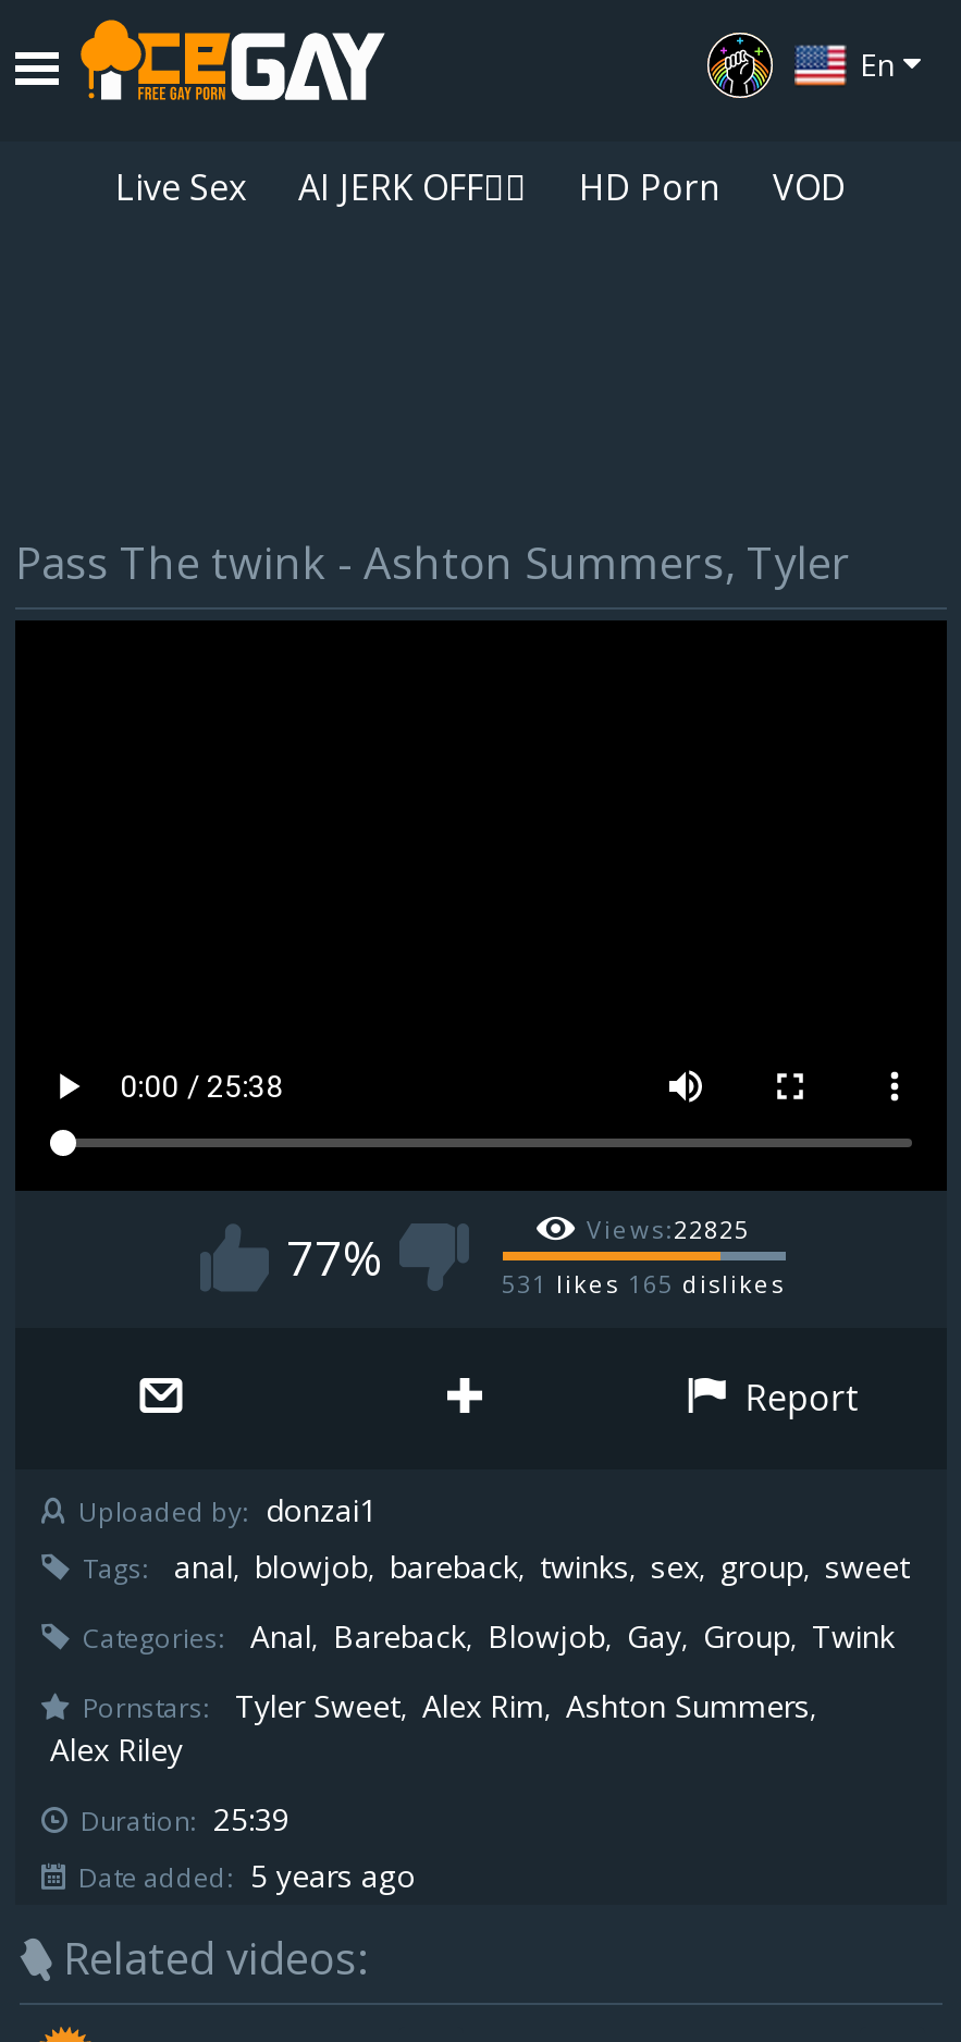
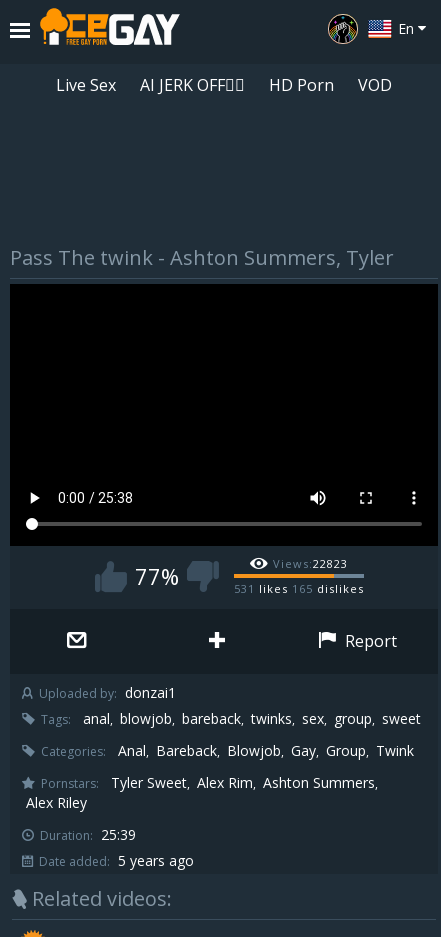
[587,1213,750,1245] Views:22825 -> [272,556,347,571] Views:22823

